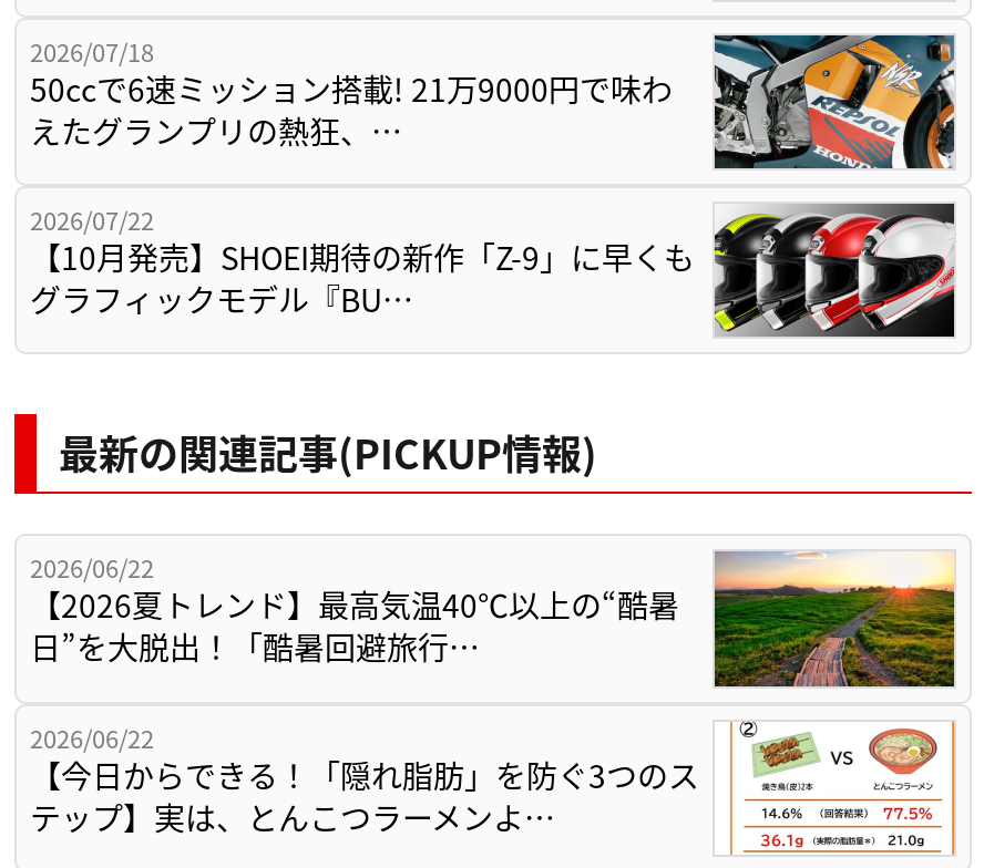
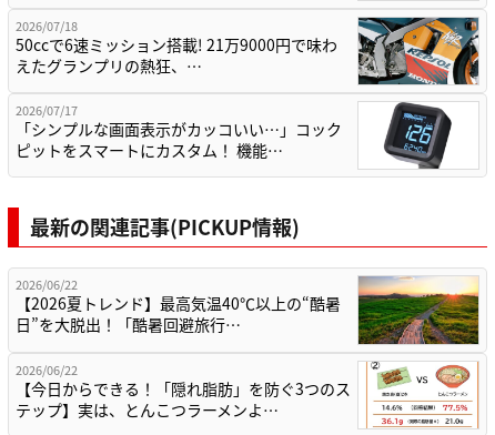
[30,201,956,339] [image] | 2026/07/22 | 【10月発売】SHOEI期待の新作「Z-9」に早くも | グラフィックモデル『BU… -> [16,101,478,169] [image] | 2026/07/17 | 「シンプルな画面表示がカッコいい…」コック | ピットをスマートにカスタム！ 機能…

